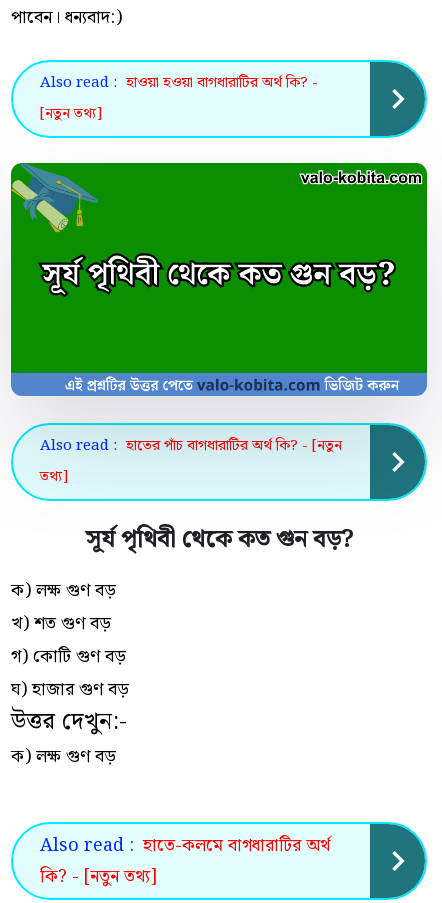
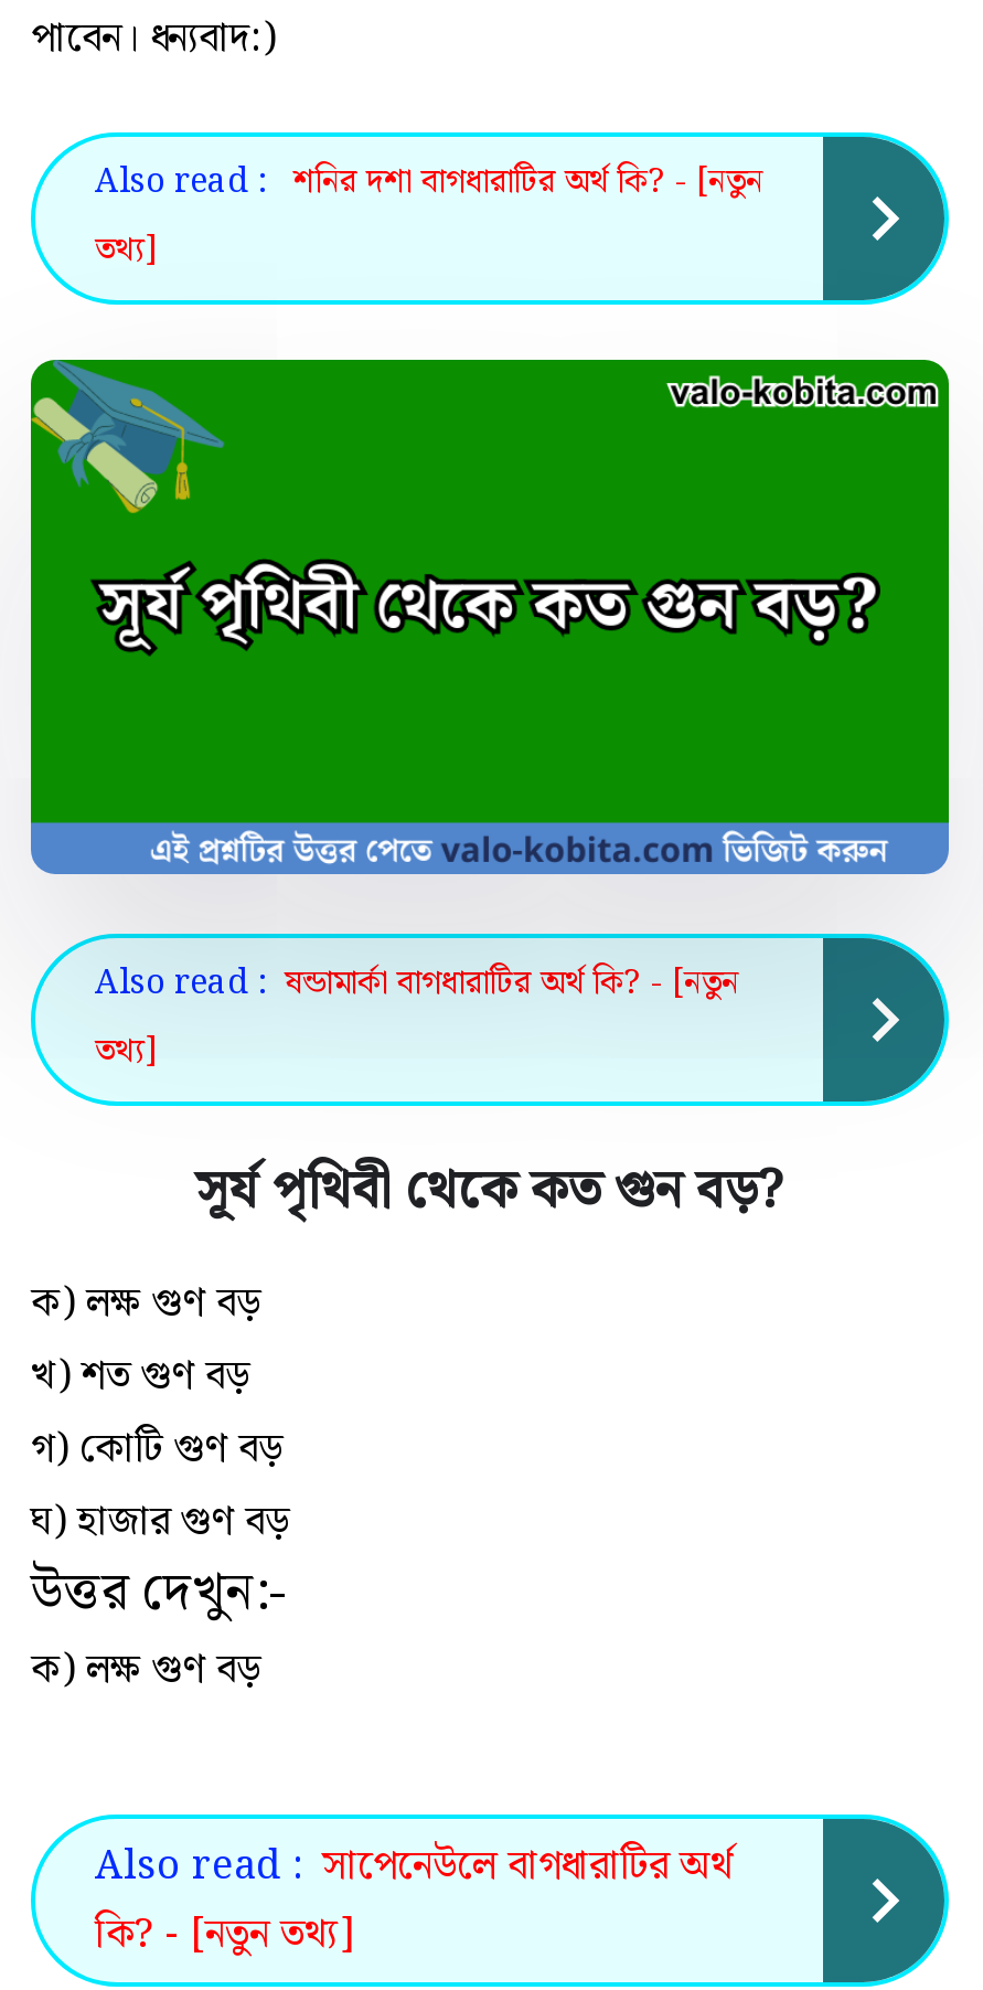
[40,71,318,126] Also read : হাওয়া হওয়া বাগধারাটির অর্থ কি? - | [নতুন তথ্য] -> [95,157,763,278] Also read : শনির দশা বাগধারাটির অর্থ কি? - [নতুন | তথ্য]
[40,434,342,458] Also read : হাতের পাঁচ বাগধারাটির অর্থ কি? - [নতুন -> [95,958,739,1011] Also read : ষন্ডামার্কা বাগধারাটির অর্থ কি? - [নতুন
[40,831,330,860] Also read : হাতে-কলমে বাগধারাটির অর্থ -> [95,1834,733,1898] Also read : সাপেনেউলে বাগধারাটির অর্থ

